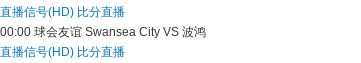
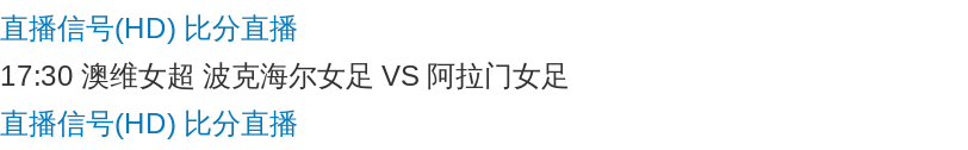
[0,25,206,39] 00:00 球会友谊Swansea City VS 波鸿 -> [0,60,570,93] 17:30 澳维女超波克海尔女足 VS 阿拉门女足

